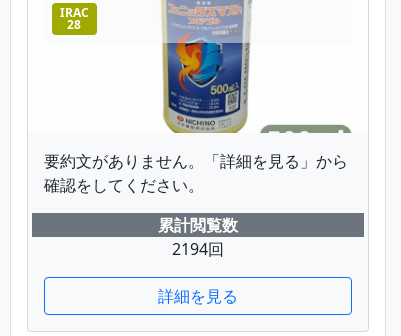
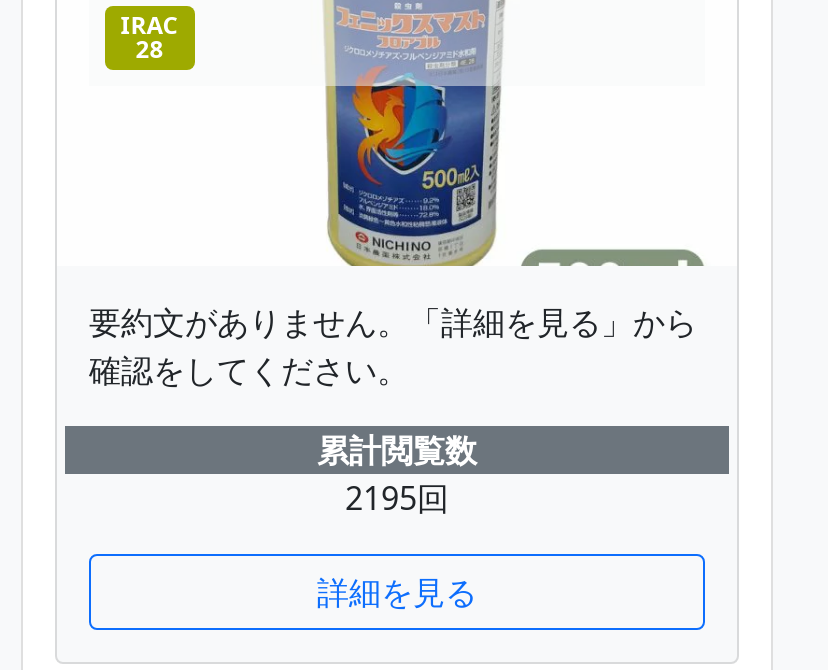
[172,238,224,260] 2194回 -> [345,475,449,519] 2195回

